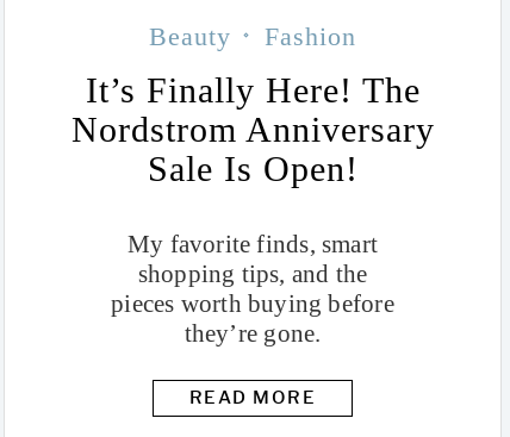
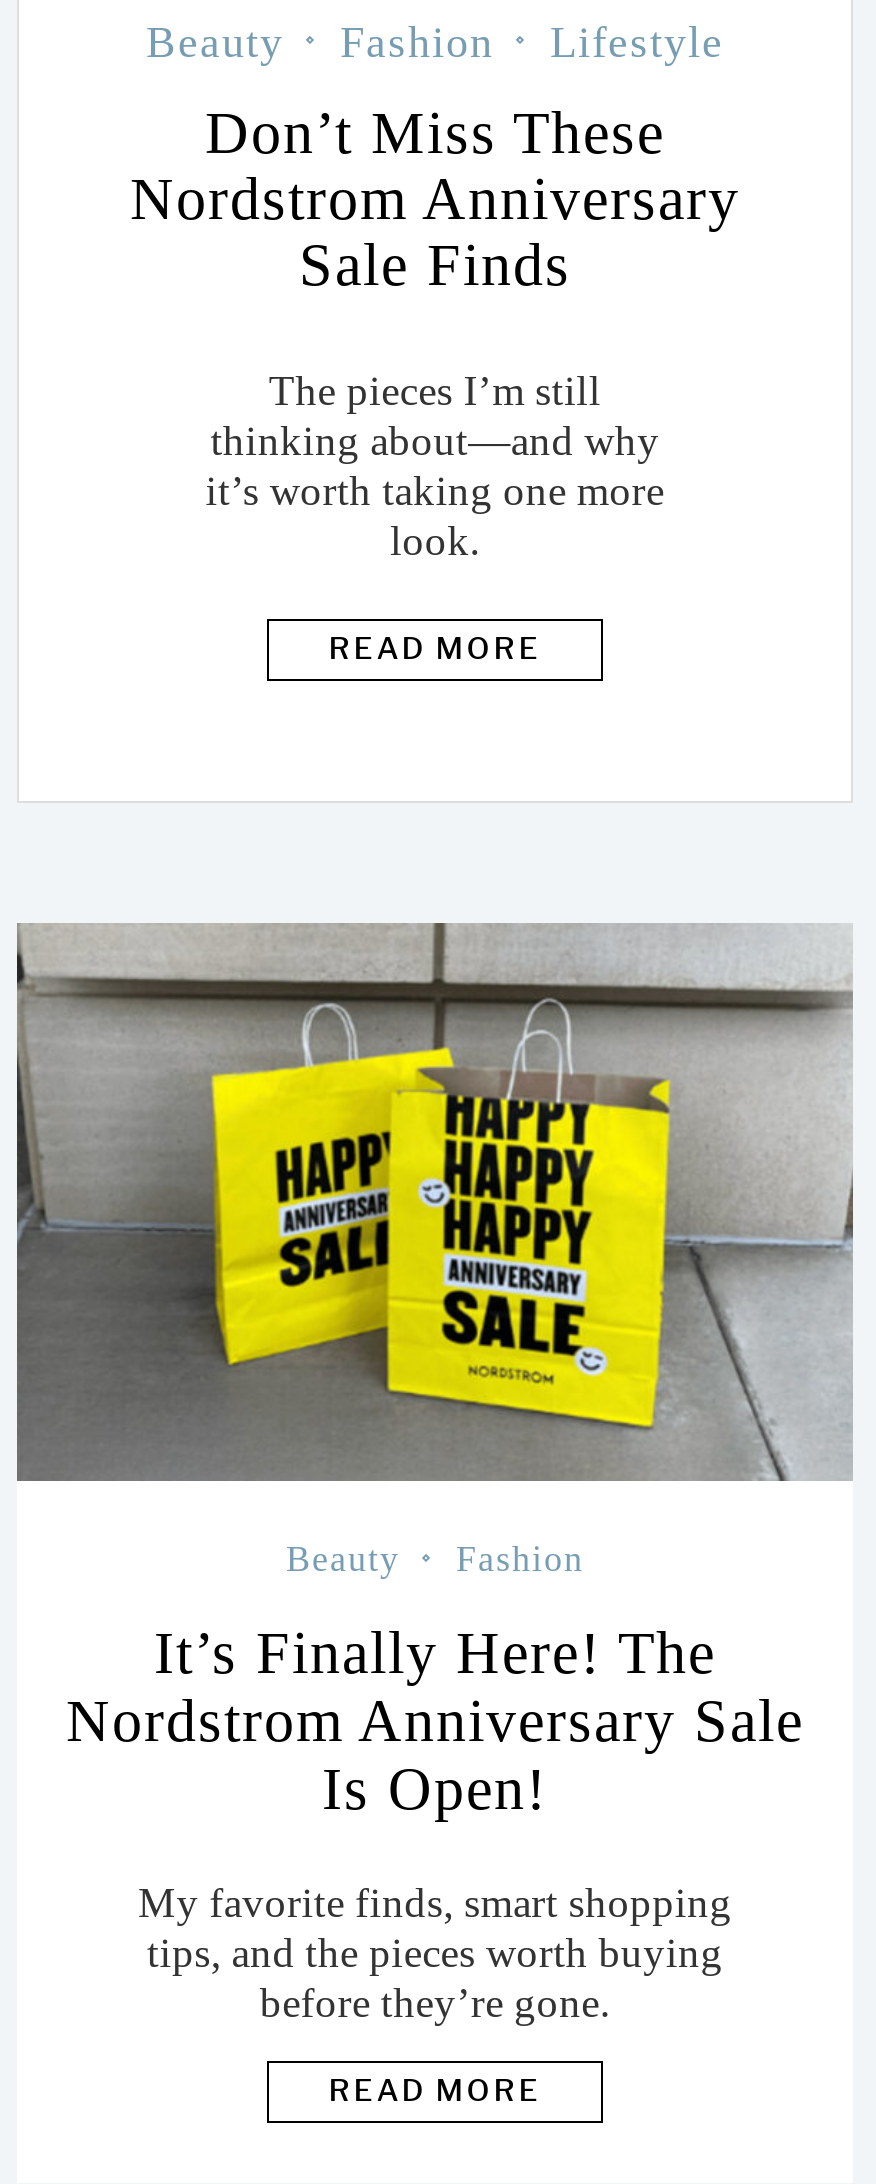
none -> [15,921,855,1579] [image] | Beauty | Fashion
none -> [130,18,740,668] Lifestyle | Don’t Miss These | Nordstrom Anniversary | Sale Finds | The pieces I’m still | thinking about—and why | it’s worth taking one more | look. | READ MORE
moved [85,71,420,110] -> [154,1618,716,1684]: It’s Finally Here! The

